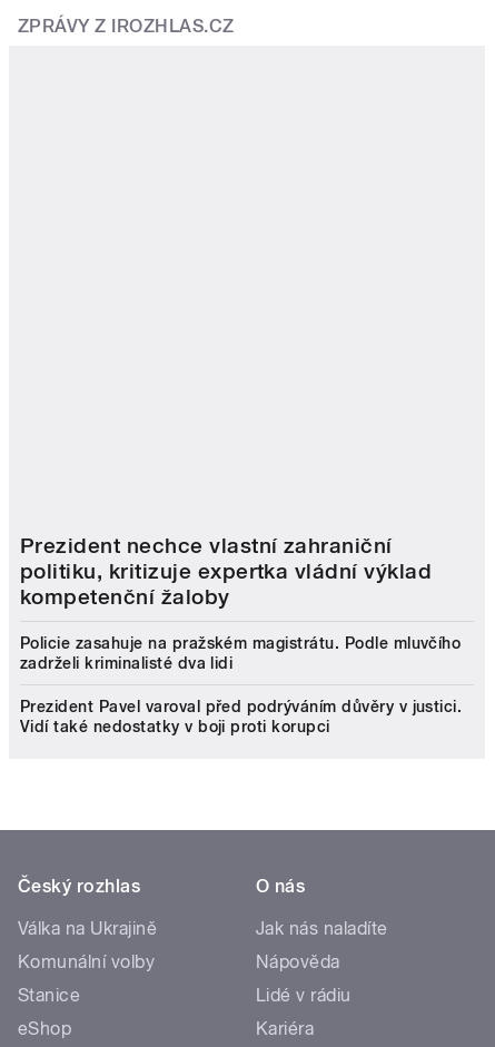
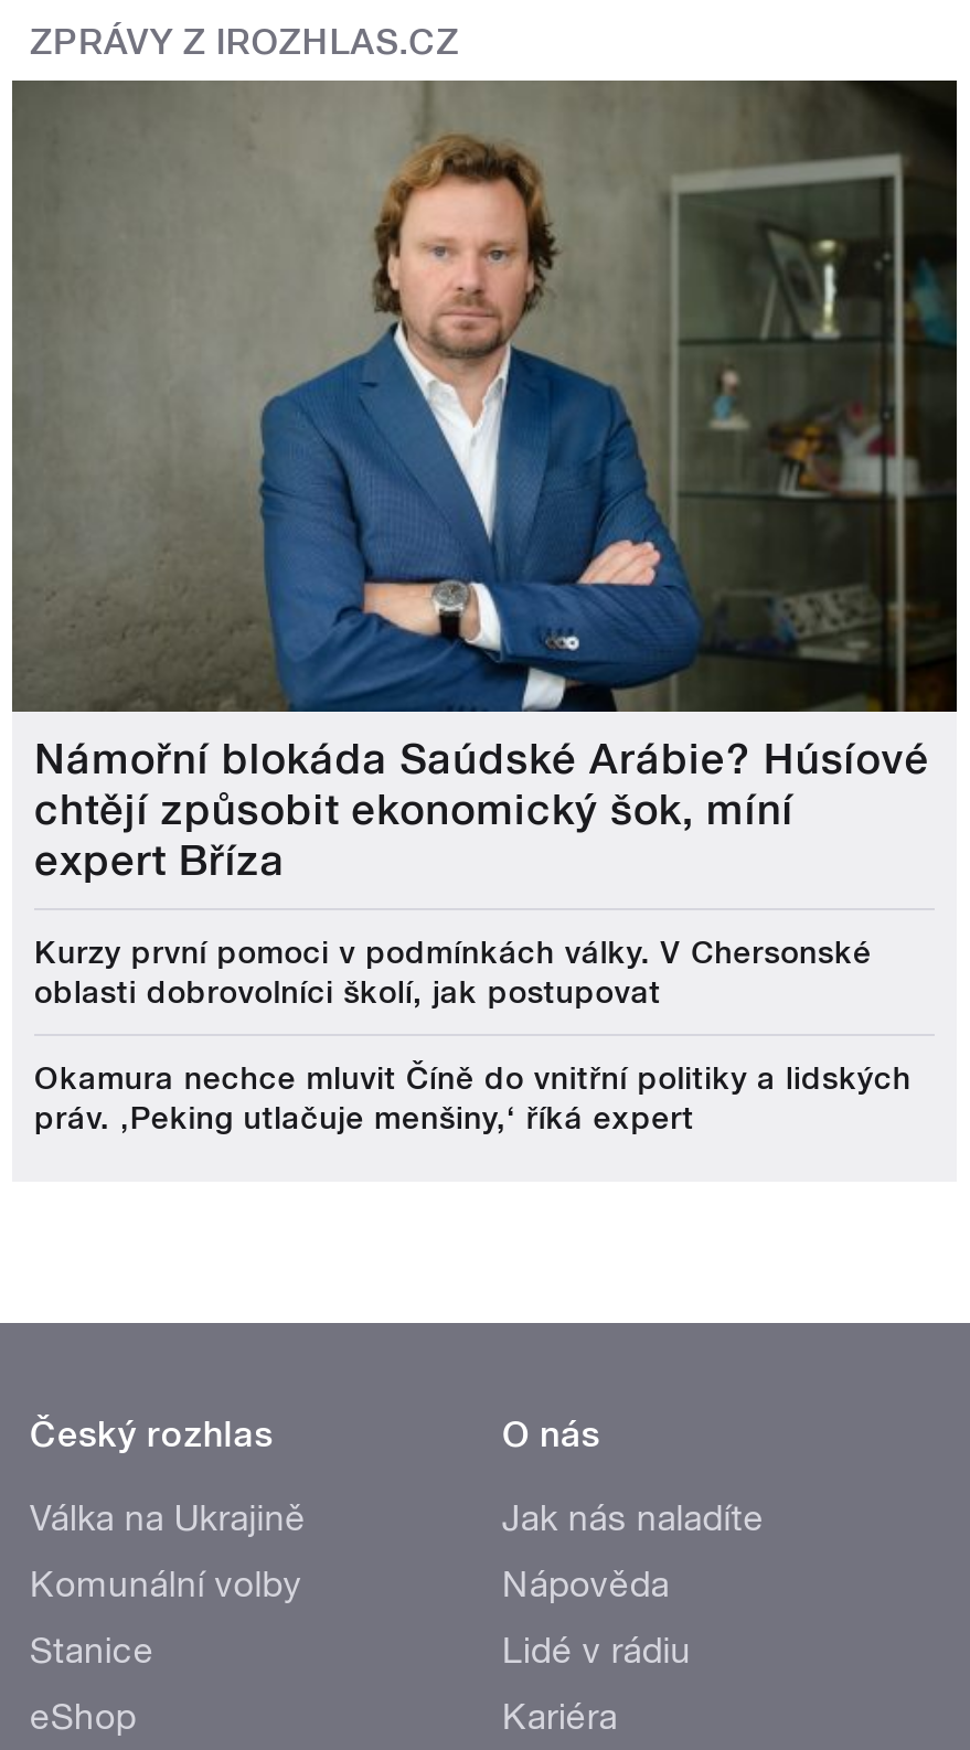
none -> [10,78,959,714] [image]
[20,533,432,610] Prezident nechce vlastní zahraniční | politiku, kritizuje expertka vládní výklad | kompetenční žaloby -> [34,733,930,885] Námořní blokáda Saúdské Arábie? Húsíové | chtějí způsobit ekonomický šok, míní | expert Bříza
[20,635,461,672] Policie zasahuje na pražském magistrátu. Podle mluvčího | zadrželi kriminalisté dva lidi -> [34,934,872,1009] Kurzy první pomoci v podmínkách války. V Chersonské | oblasti dobrovolníci školí, jak postupovat
[20,698,462,736] Prezident Pavel varoval před podrýváním důvěry v justici. | Vidí také nedostatky v boji proti korupci -> [34,1060,911,1135] Okamura nechce mluvit Číně do vnitřní politiky a lidských | práv. ‚Peking utlačuje menšiny,‘ říká expert

